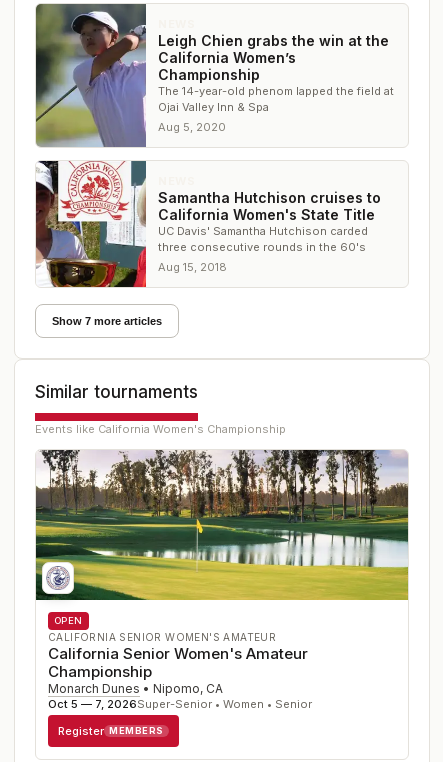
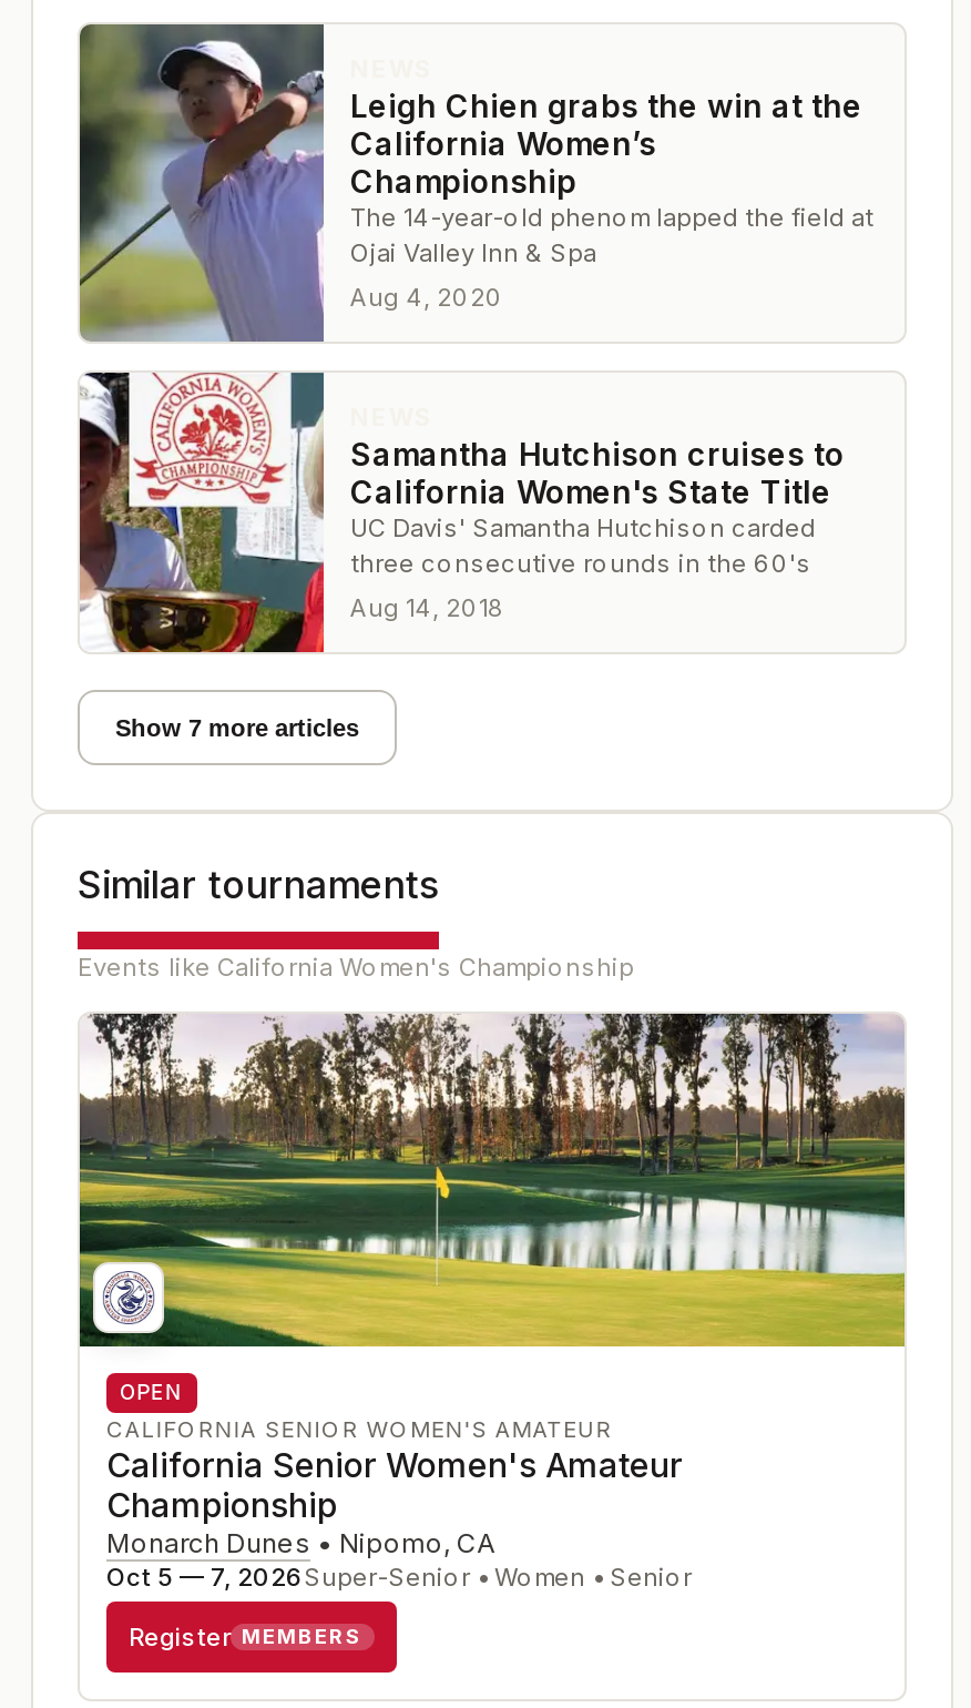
[158,120,226,134] Aug 5, 2020 -> [350,282,503,313] Aug 4, 2020
[158,260,227,274] Aug 15, 2018 -> [350,592,505,623] Aug 14, 2018

